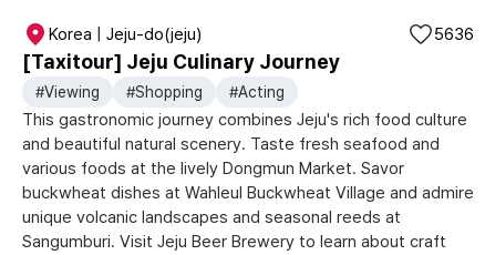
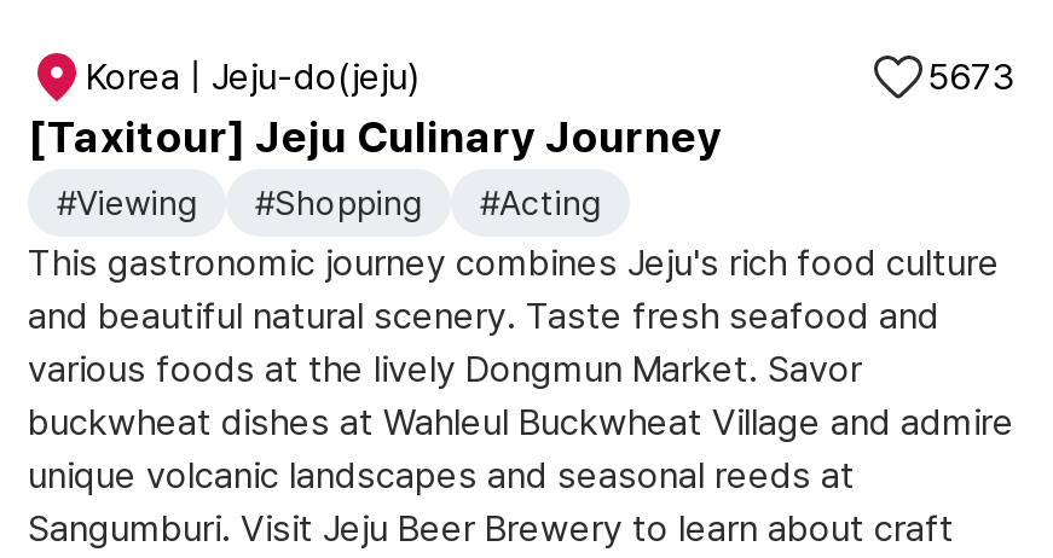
[434,24,474,44] 5636 -> [927,56,1014,99] 5673

